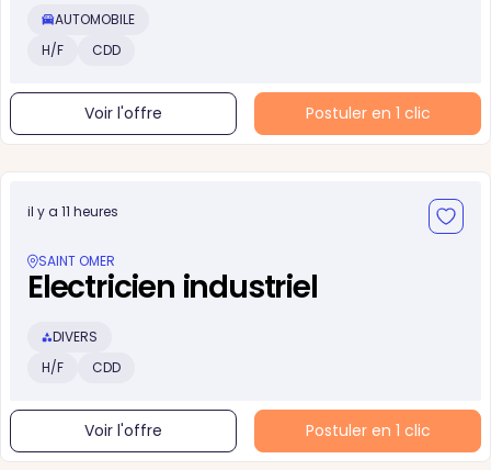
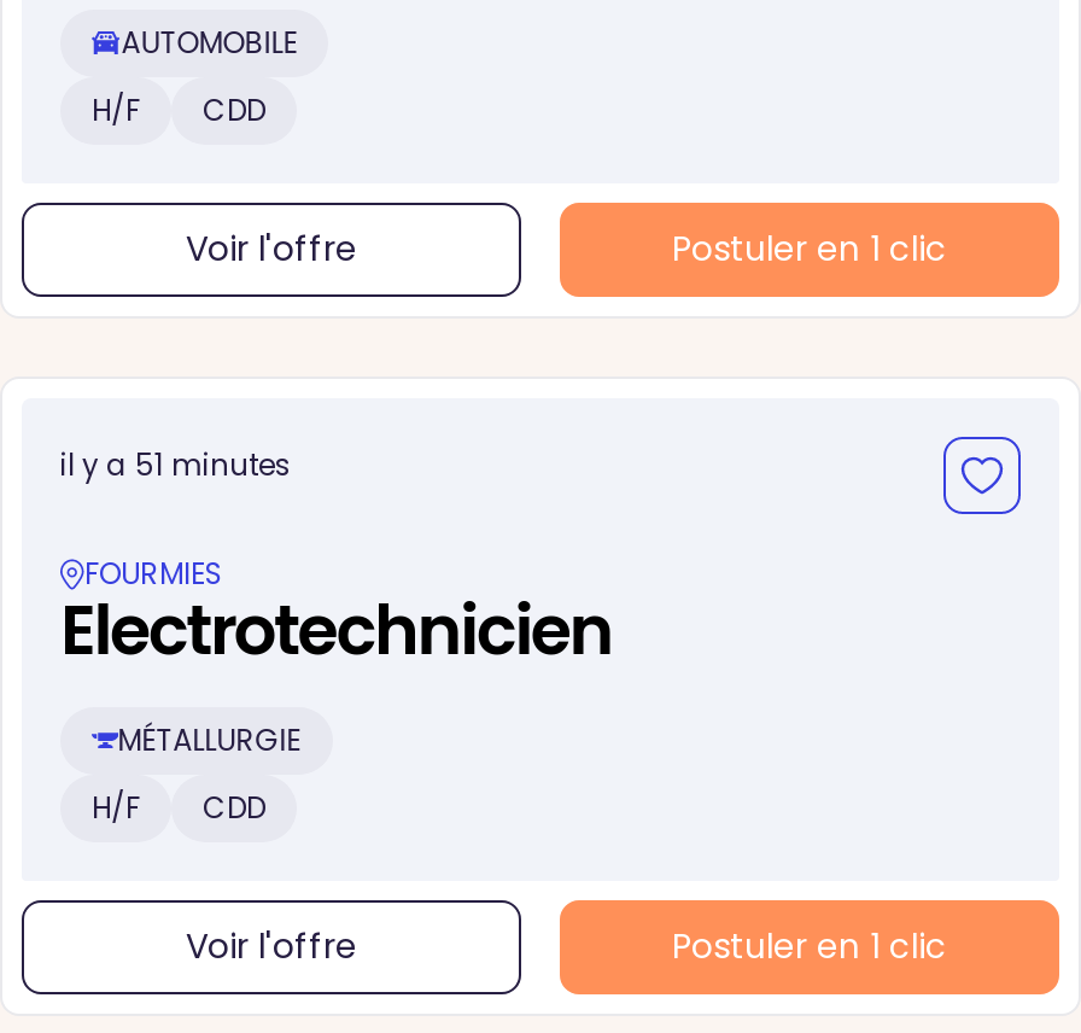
[27,202,118,221] il y a 11 heures -> [60,444,292,485] il y a 51 minutes
[27,251,317,346] SAINT OMER | Electricien industriel | DIVERS -> [60,553,612,760] FOURMIES | Electrotechnicien | MÉTALLURGIE

